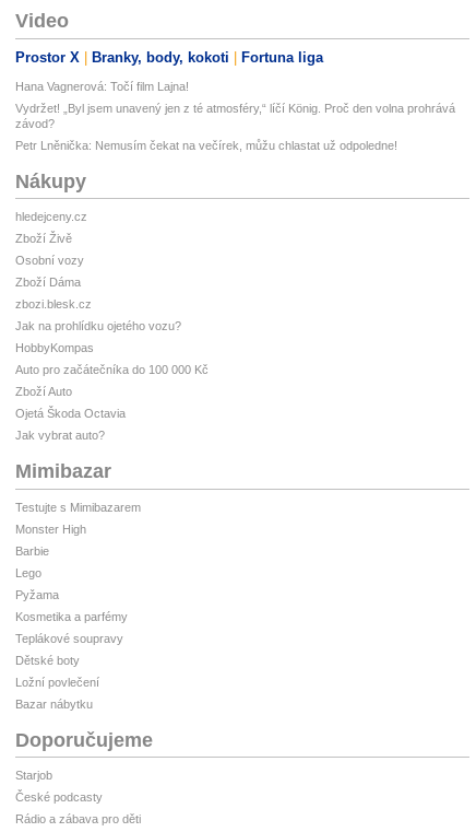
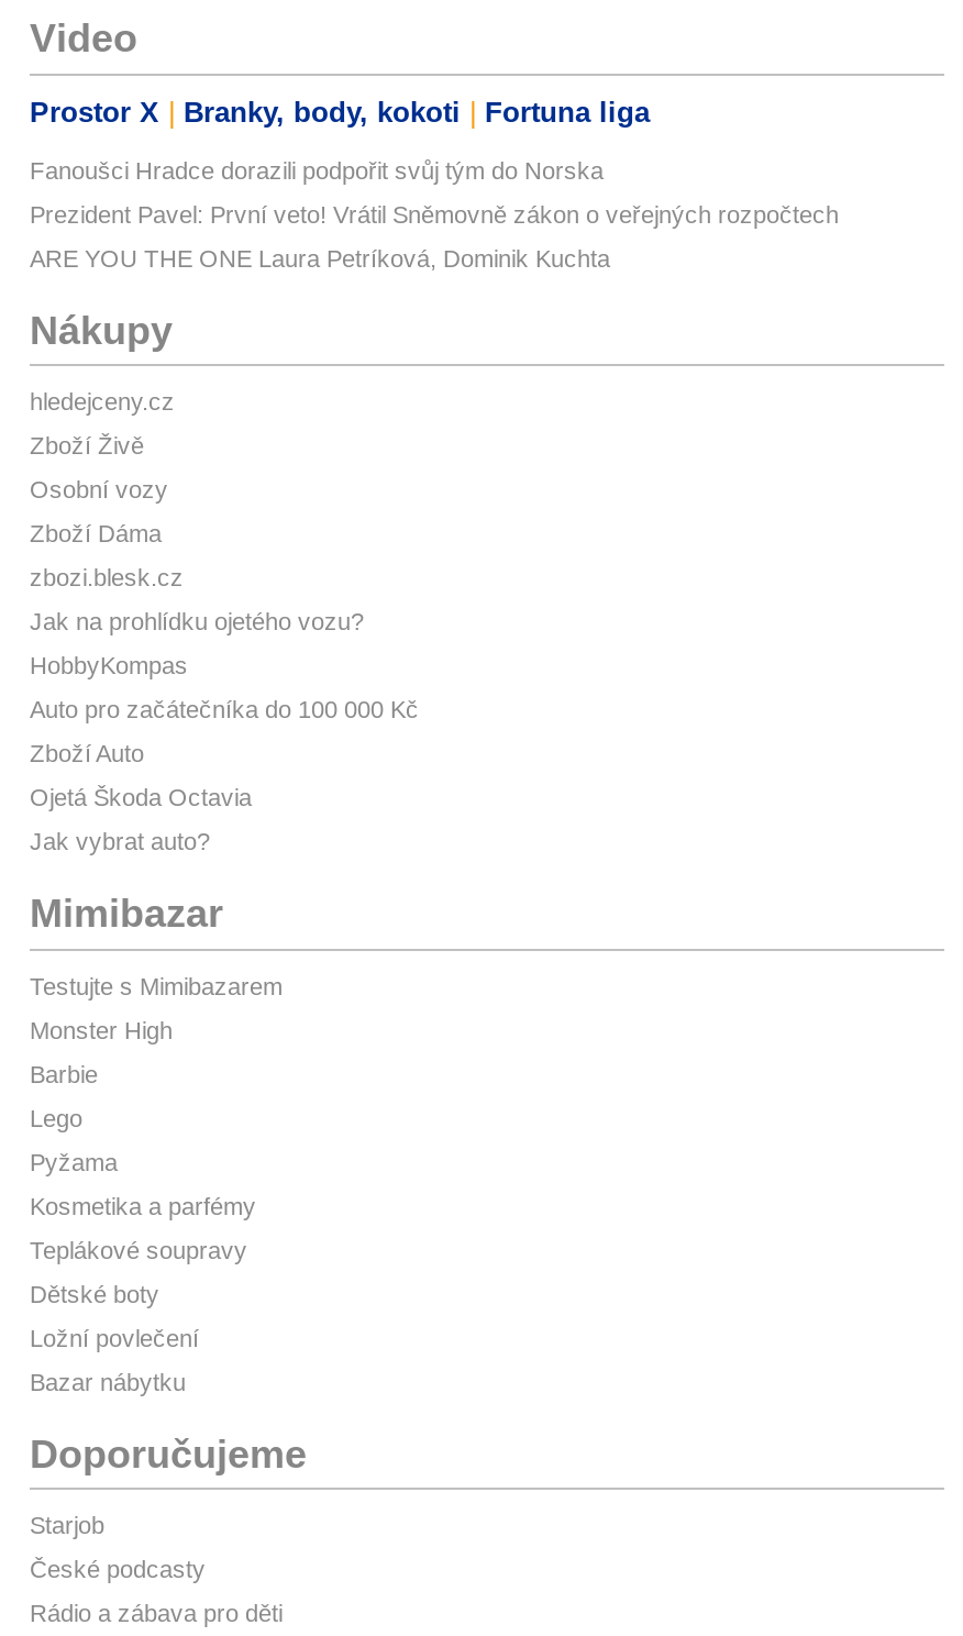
[15,79,189,93] Hana Vagnerová: Točí film Lajna! -> [30,157,604,183] Fanoušci Hradce dorazili podpořit svůj tým do Norska
[15,101,455,130] Vydržet! „Byl jsem unavený jen z té atmosféry,“ líčí König. Proč den volna prohrává | závod? -> [30,201,839,227] Prezident Pavel: První veto! Vrátil Sněmovně zákon o veřejných rozpočtech
[15,139,397,152] Petr Lněnička: Nemusím čekat na večírek, můžu chlastat už odpoledne! -> [30,245,610,271] ARE YOU THE ONE Laura Petríková, Dominik Kuchta

